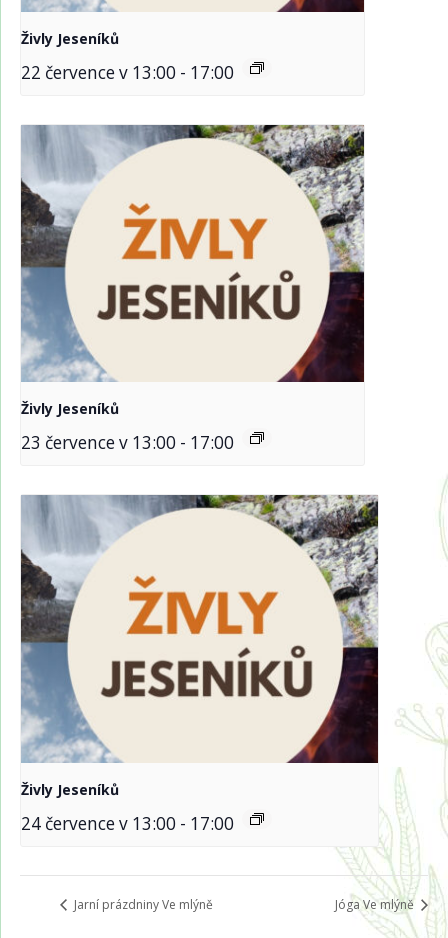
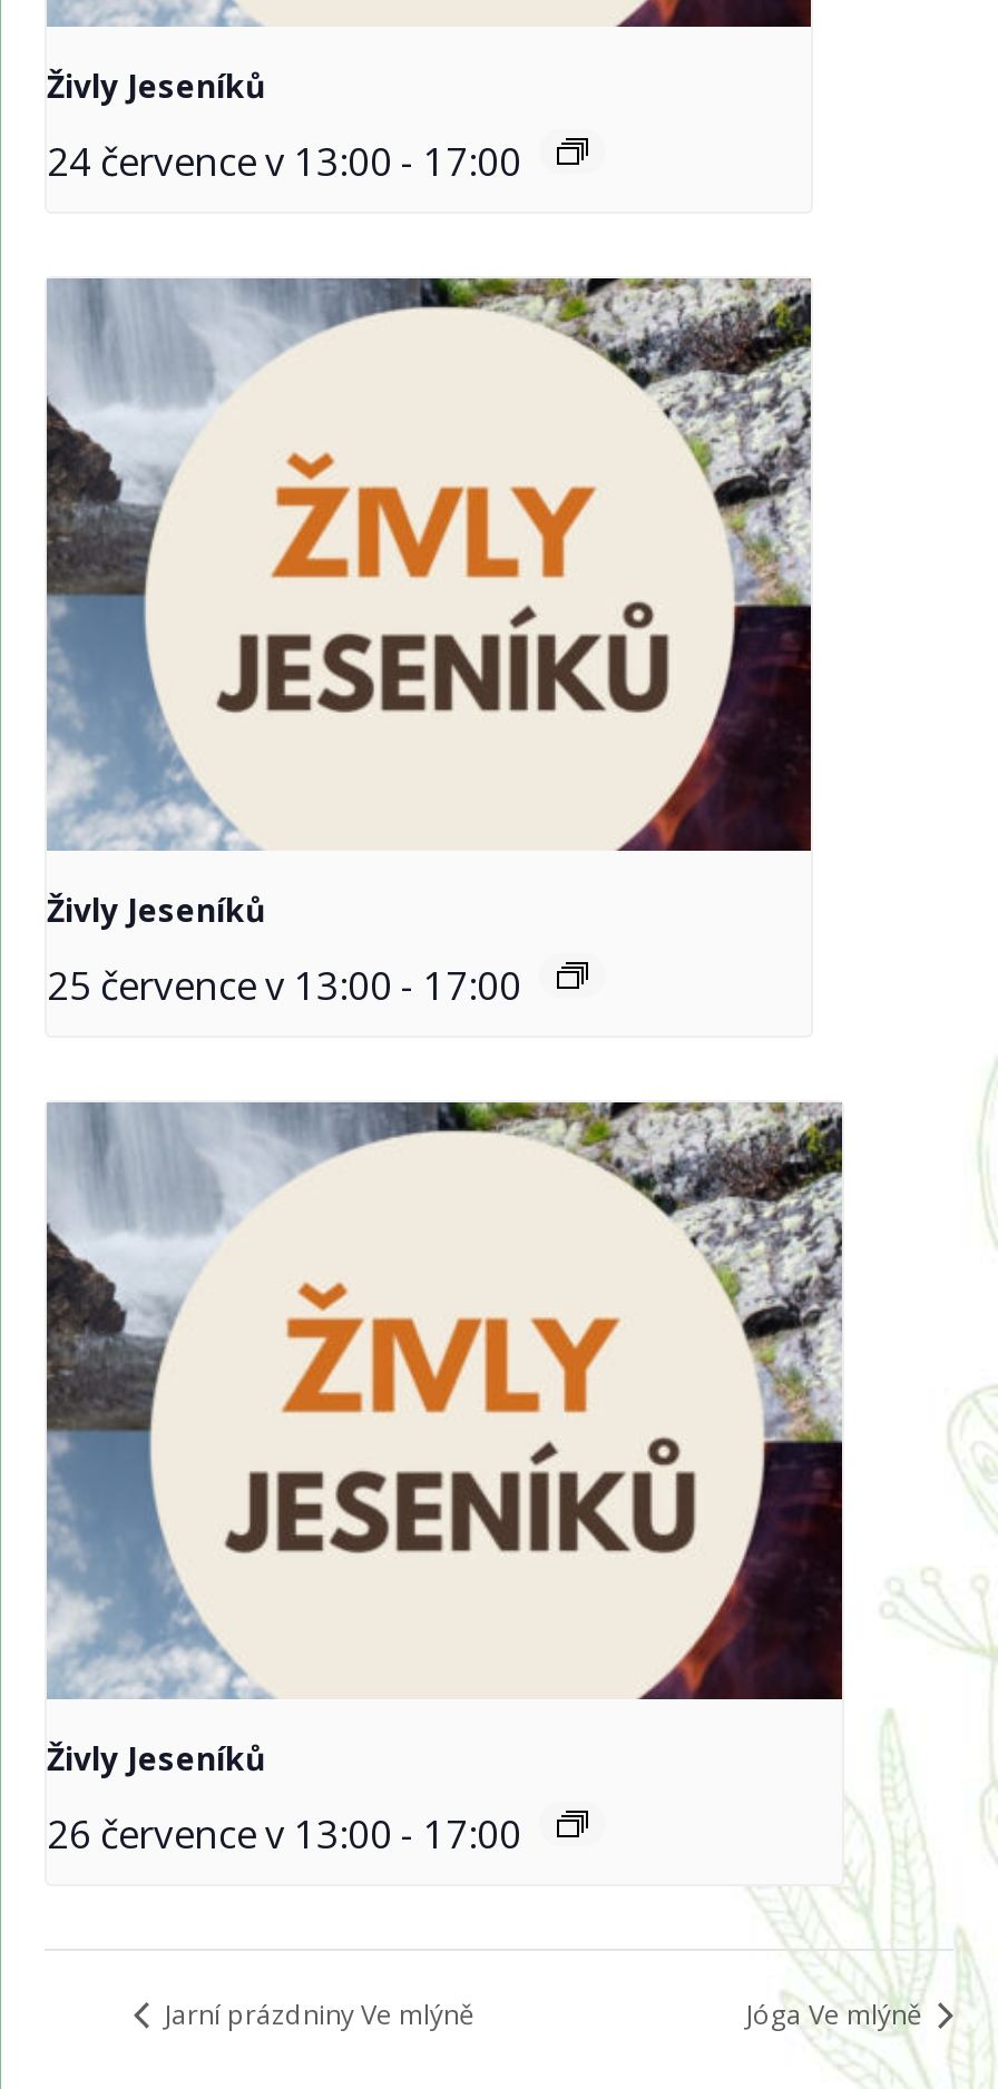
[21,61,234,84] 22 července v 13:00 - 17:00 -> [47,137,521,188] 24 července v 13:00 - 17:00
[21,431,234,454] 23 července v 13:00 - 17:00 -> [47,961,521,1012] 25 července v 13:00 - 17:00
[21,812,234,835] 24 července v 13:00 - 17:00 -> [47,1809,521,1860] 26 července v 13:00 - 17:00

